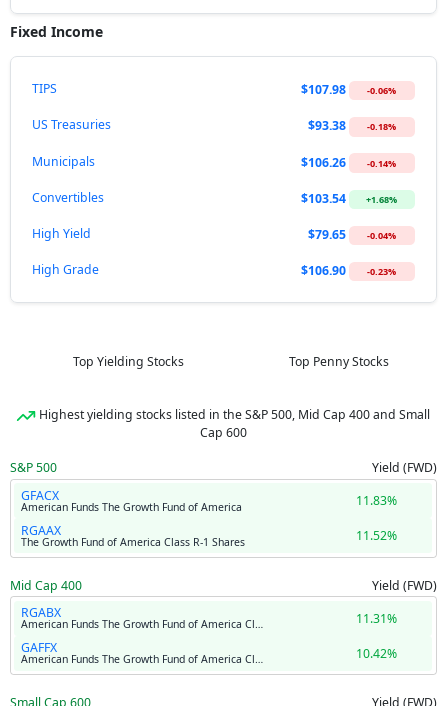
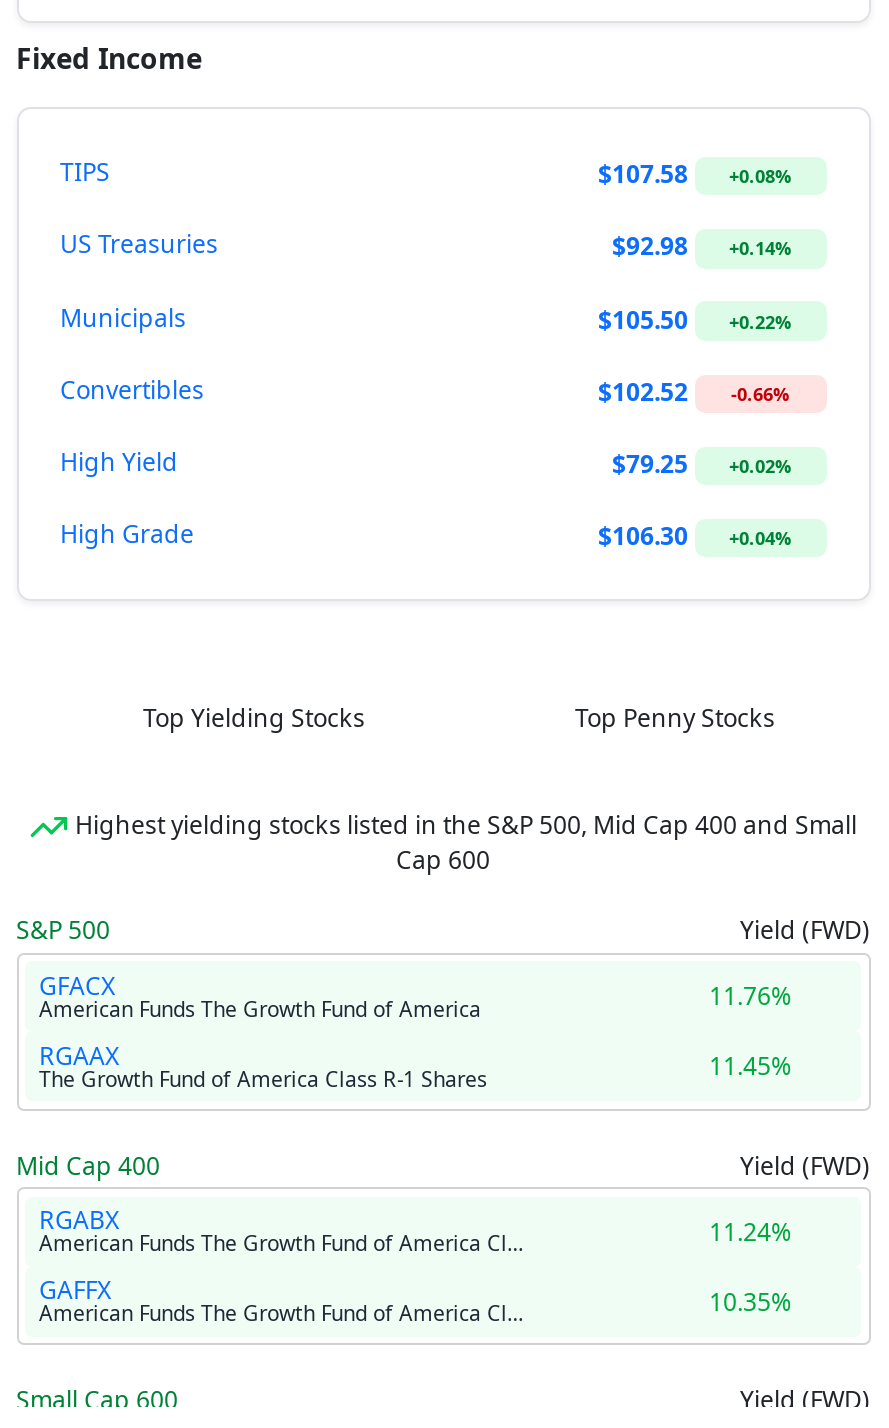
[300,81,348,98] $107.98 -> [598,157,694,191] $107.58
[367,84,396,97] -0.06% -> [729,163,791,189] +0.08%
[307,117,348,134] $93.38 -> [612,230,694,264] $92.98
[367,120,396,133] -0.18% -> [729,236,791,262] +0.14%
[300,154,348,171] $106.26 -> [598,302,694,336] $105.50
[367,157,396,170] -0.14% -> [729,308,791,334] +0.22%
[300,190,348,207] $103.54 -> [598,374,694,408] $102.52
[366,193,397,206] +1.68% -> [731,380,789,406] -0.66%
[307,226,348,243] $79.65 -> [612,447,694,481] $79.25
[367,229,396,242] -0.04% -> [729,453,791,479] +0.02%
[300,262,348,279] $106.90 -> [598,519,694,553] $106.30
[367,265,396,278] -0.23% -> [729,525,791,551] +0.04%
[356,492,397,509] 11.83% -> [709,979,791,1013] 11.76%
[356,527,397,544] 11.52% -> [709,1049,791,1083] 11.45%
[356,610,397,627] 11.31% -> [709,1215,791,1249] 11.24%
[356,645,397,662] 10.42% -> [709,1285,791,1319] 10.35%

